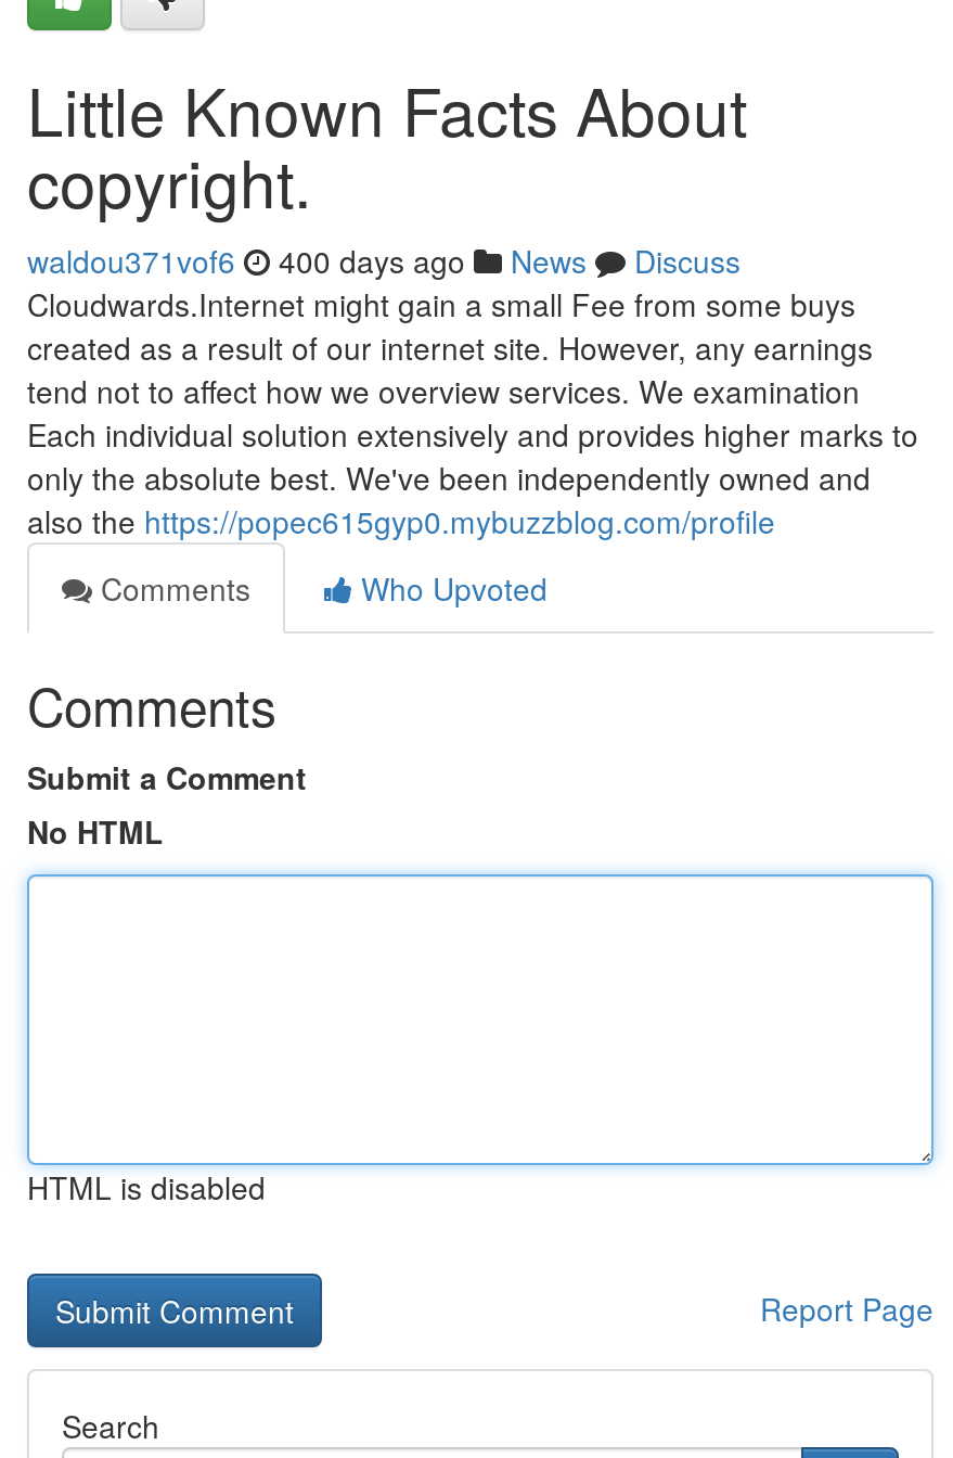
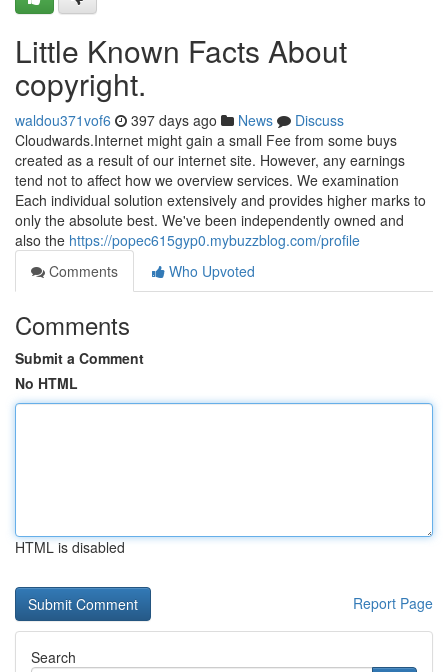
[27,239,740,282] waldou371vof6 400 days ago News Discuss -> [15,110,344,130] waldou371vof6 397 days ago News Discuss

